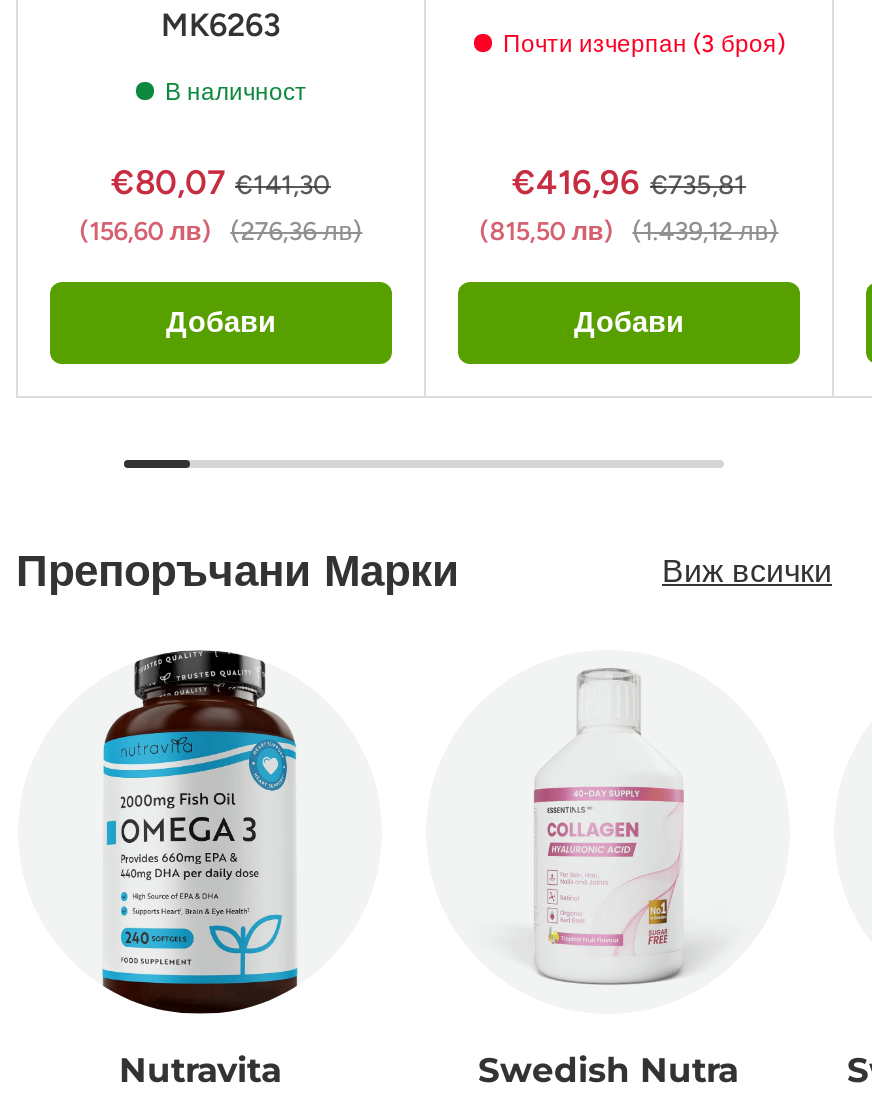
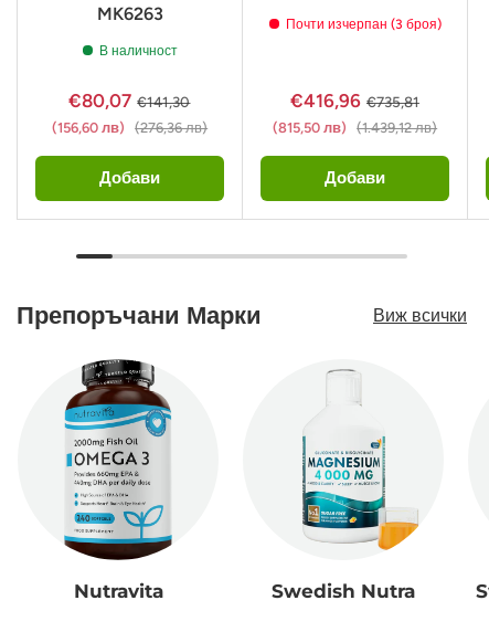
[534,786,742,994] [image] -> [302,435,419,551] [image]

